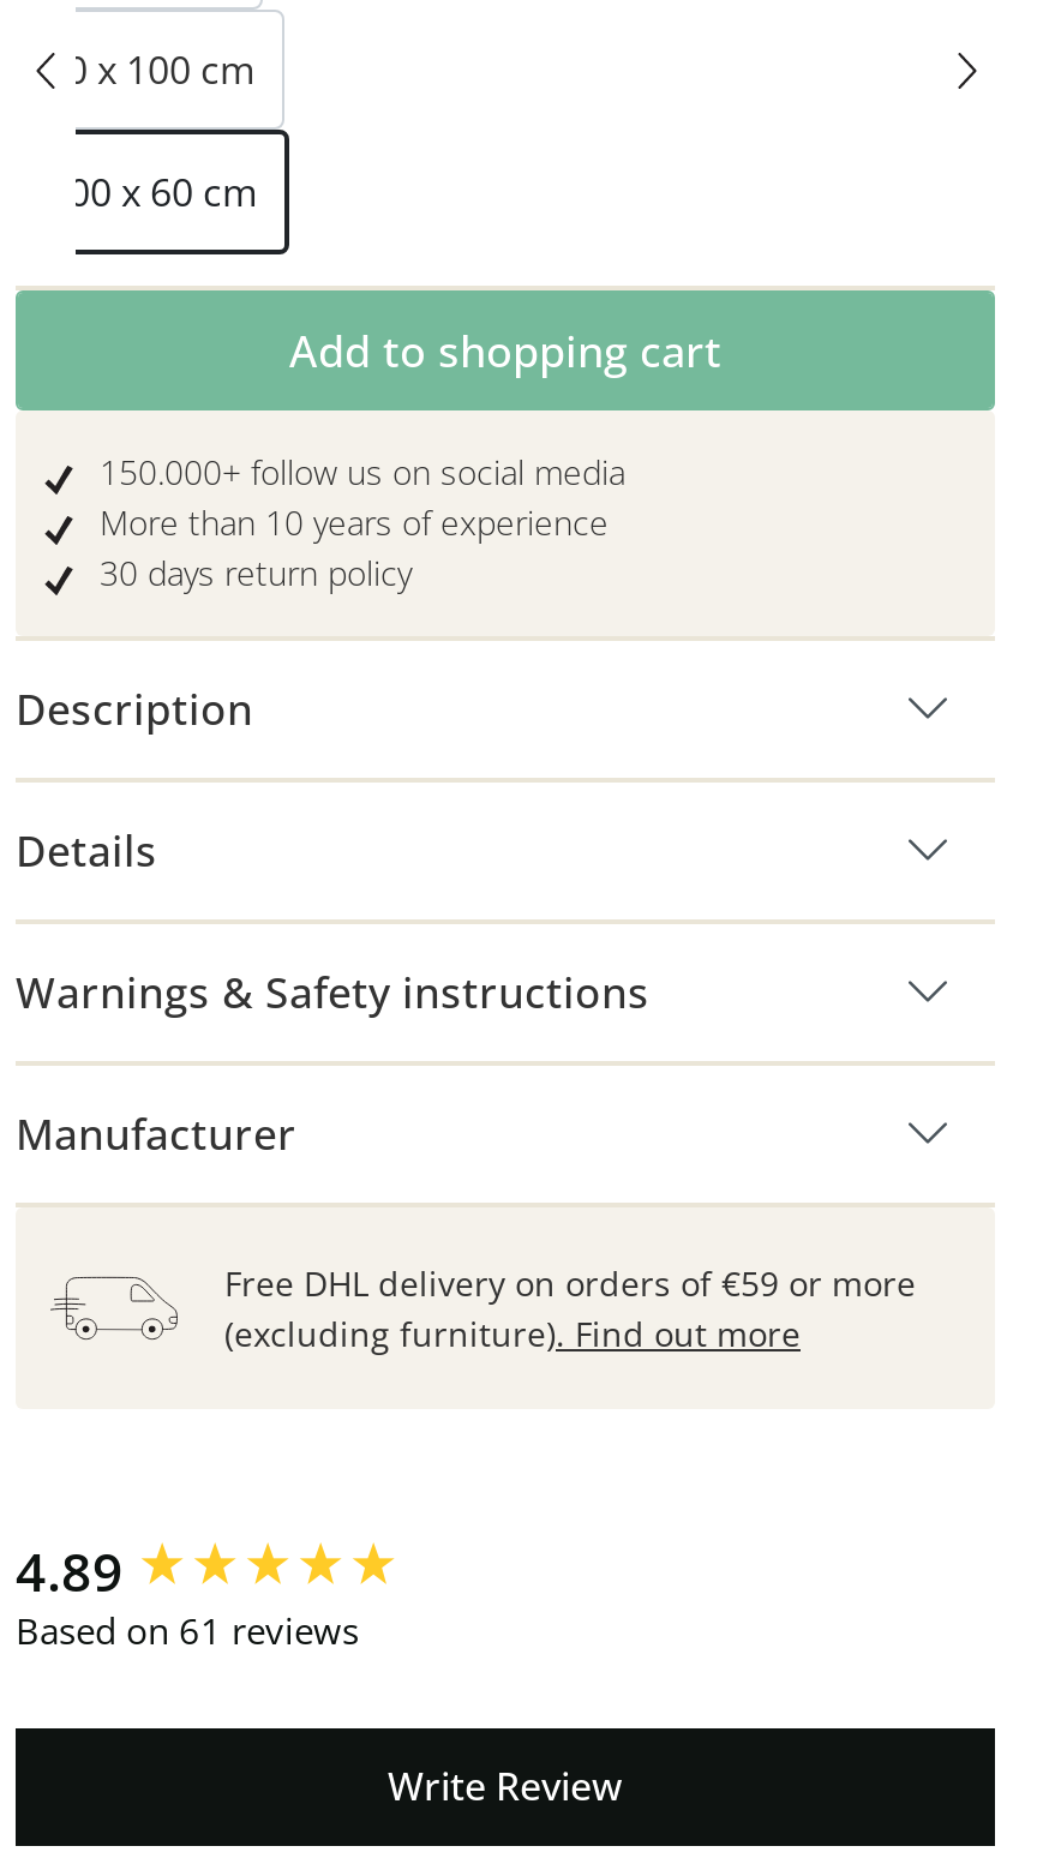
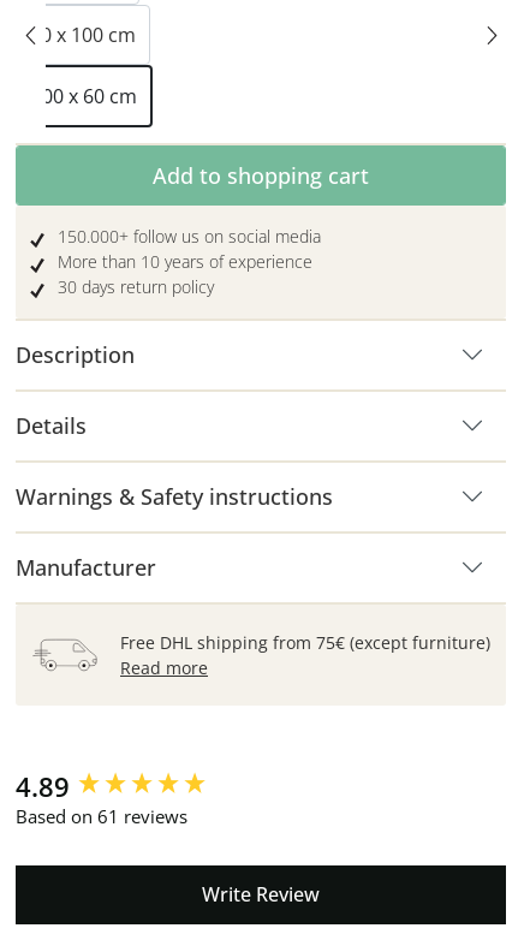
[224,1260,916,1356] Free DHL delivery on orders of €59 or more | (excluding furniture). Find out more -> [120,631,490,679] Free DHL shipping from 75€ (except furniture) | Read more

